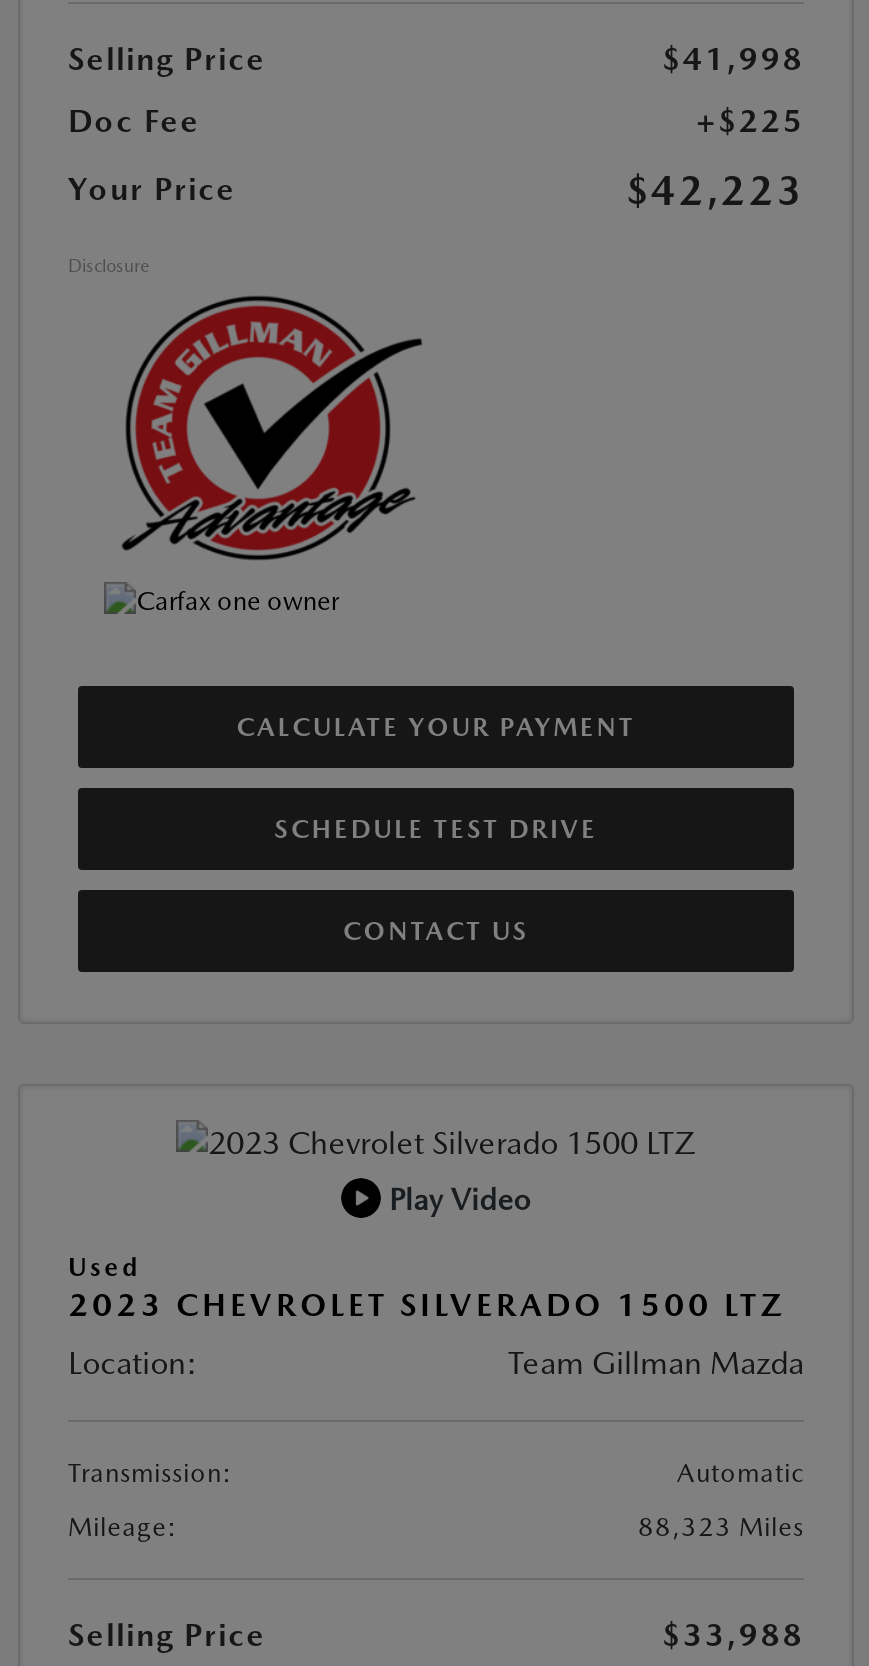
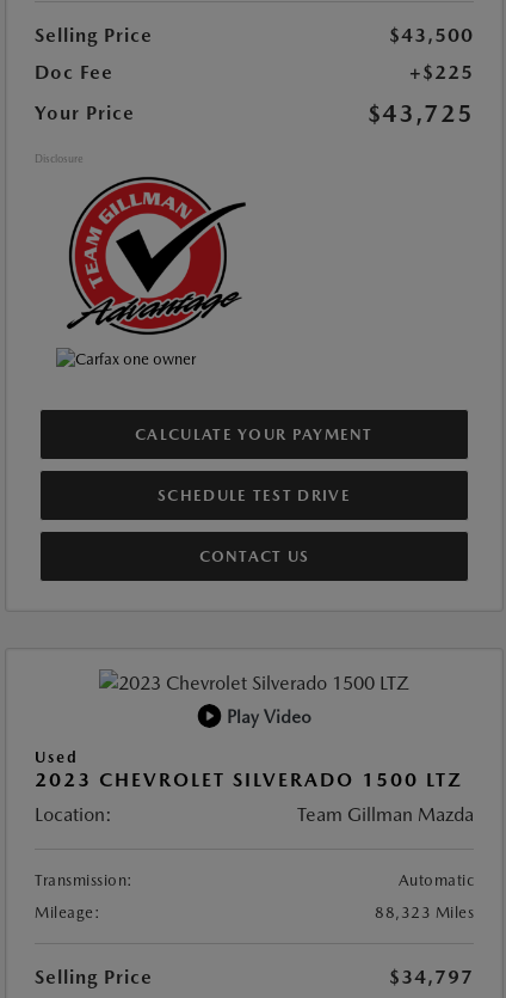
[662,40,804,78] $41,998 -> [389,24,474,47] $43,500
[626,166,804,214] $42,223 -> [368,99,474,128] $43,725
[662,1616,804,1654] $33,988 -> [389,966,474,988] $34,797

